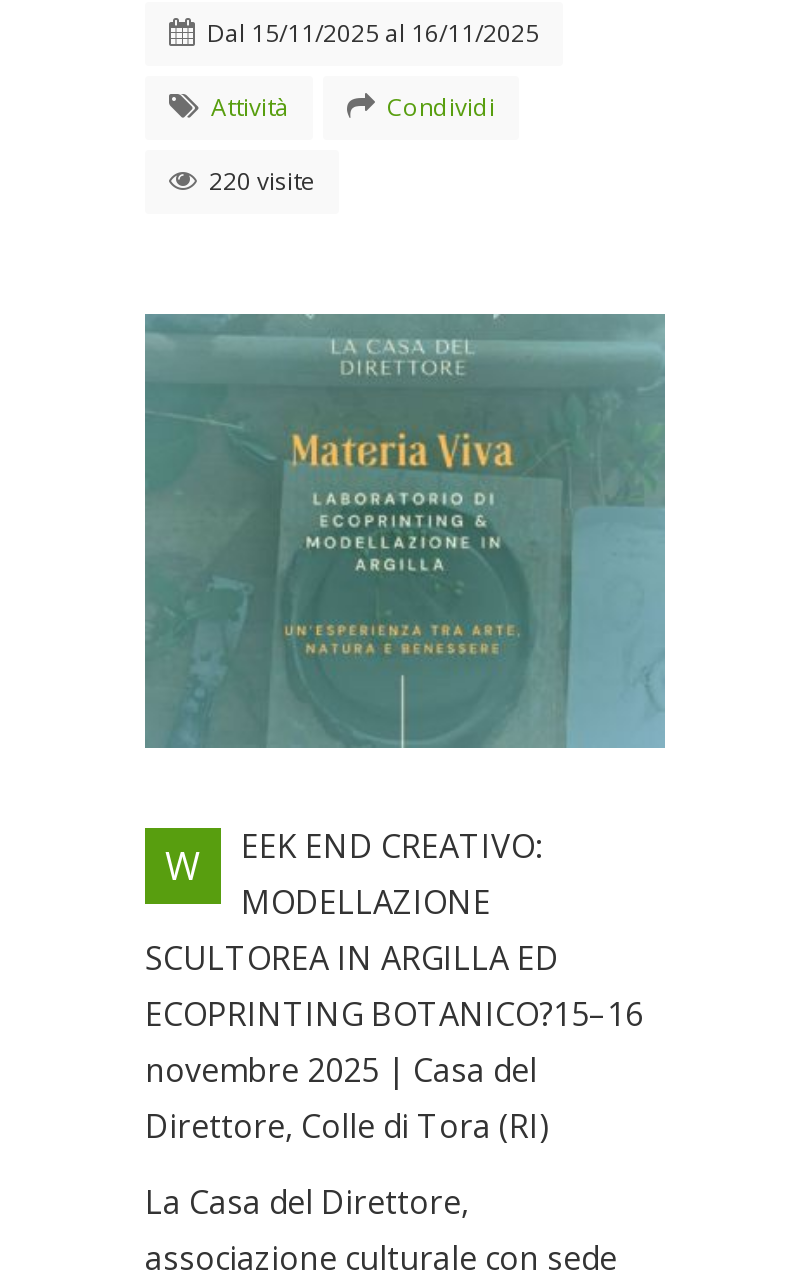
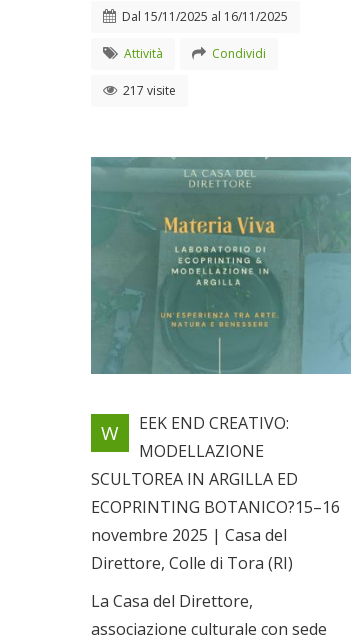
[203,164,315,198] 220 visite -> [120,82,176,99] 217 visite

